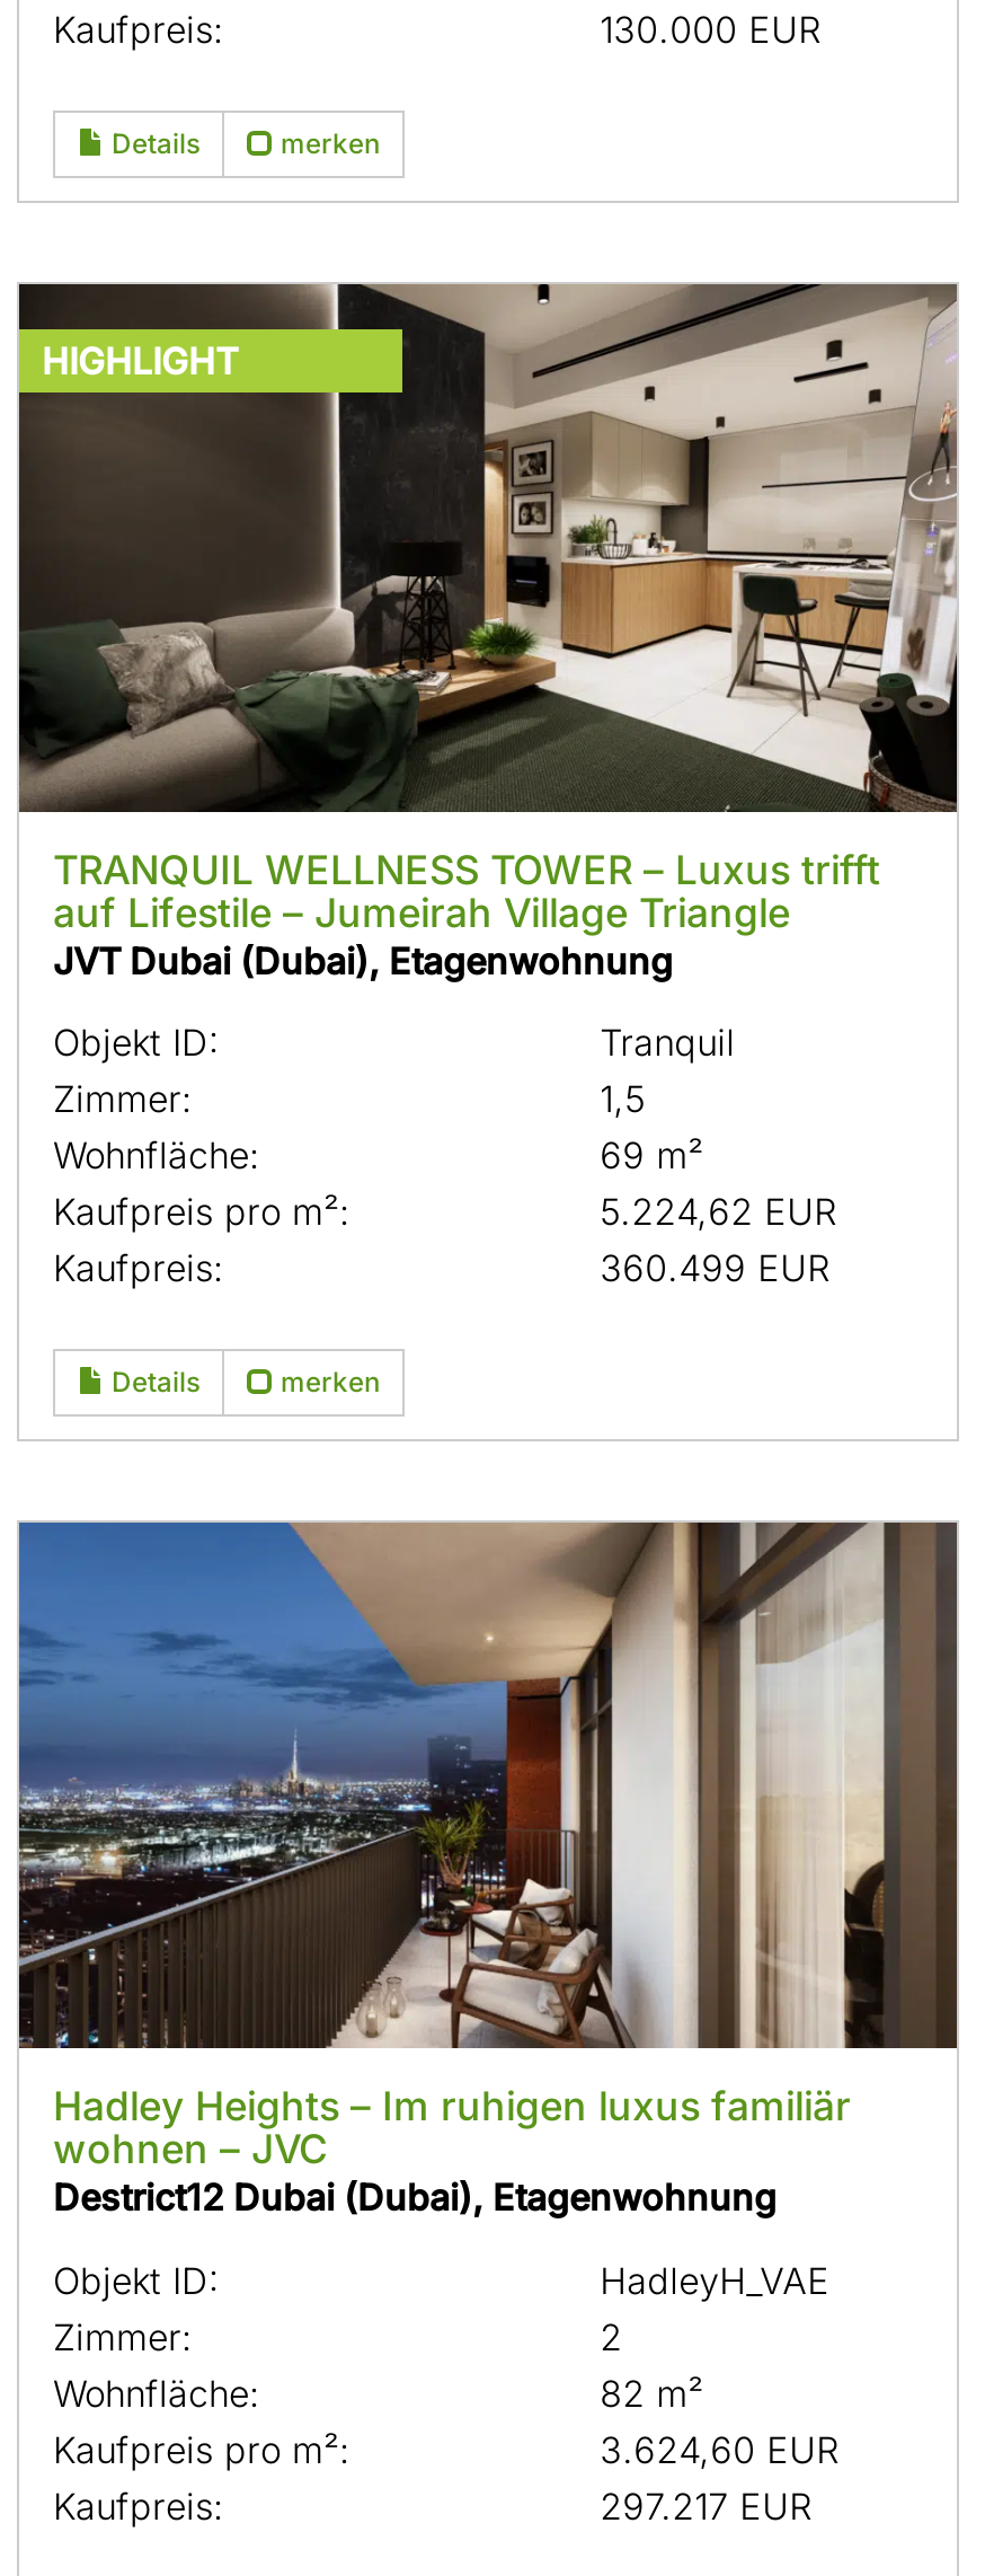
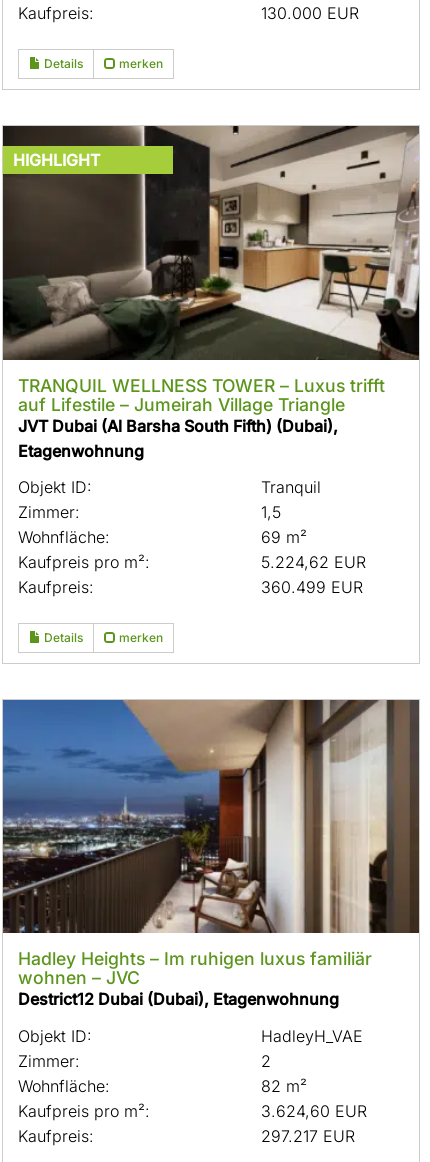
[53,939,673,984] JVT Dubai (Dubai), Etagenwohnung -> [18,416,338,461] JVT Dubai (Al Barsha South Fifth) (Dubai), | Etagenwohnung

